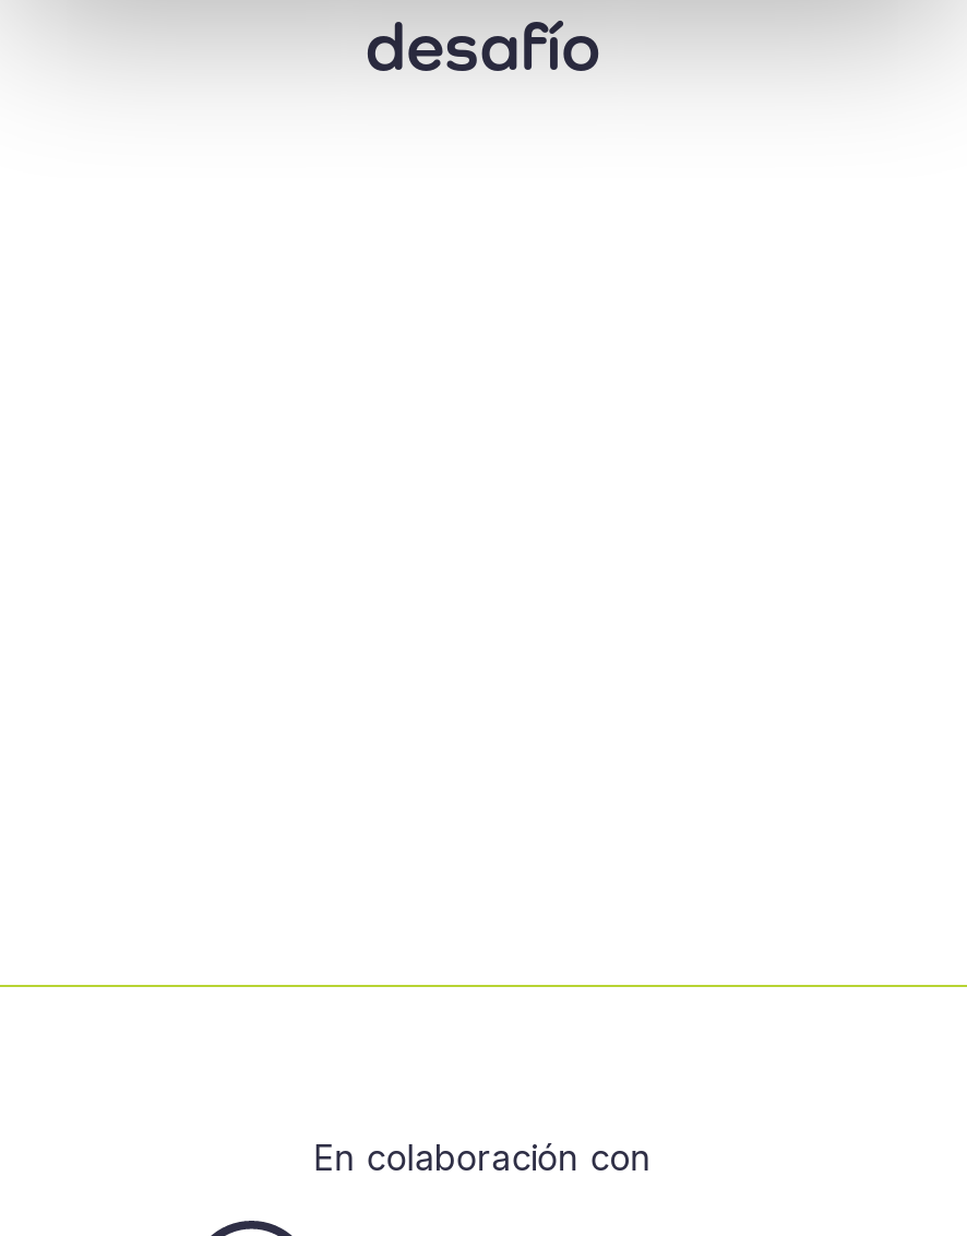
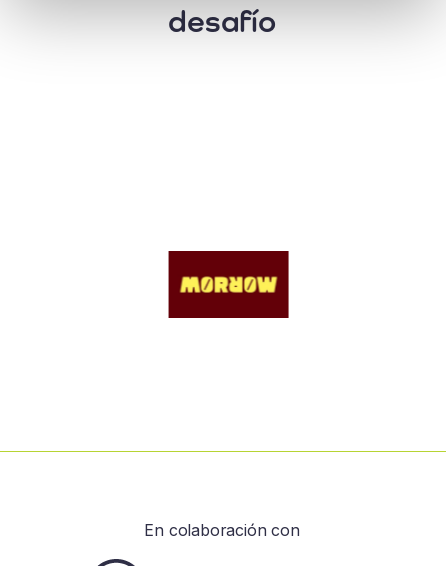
none -> [167,250,290,319] [image]

